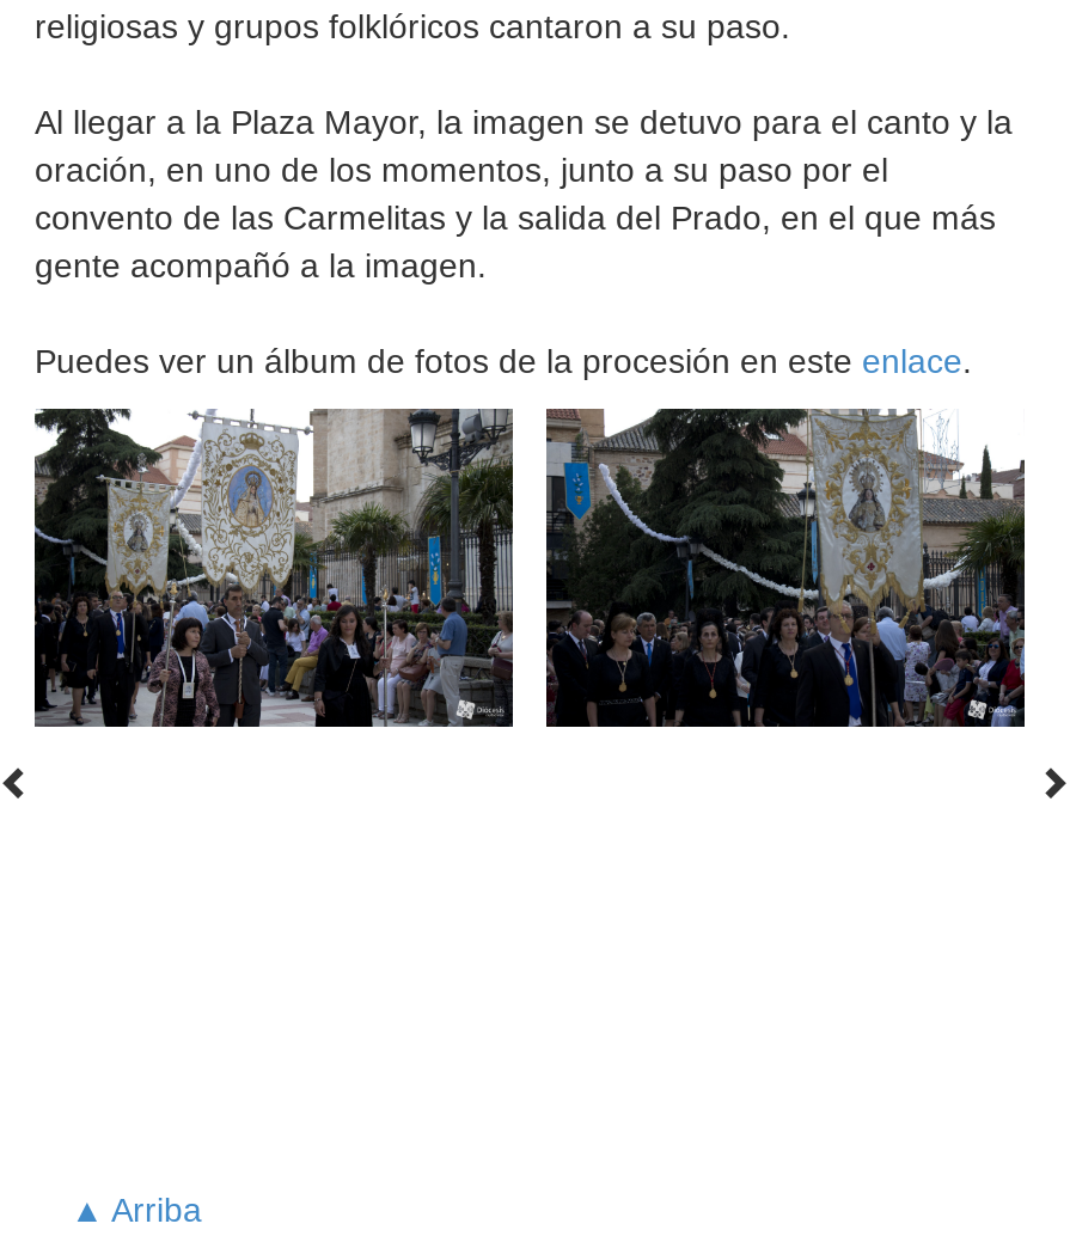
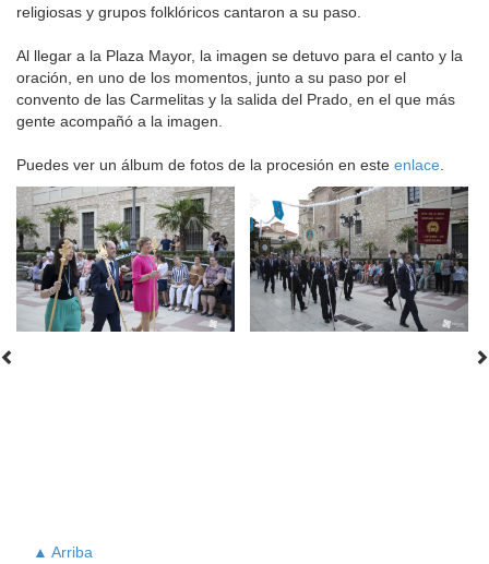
[32,409,513,729] [image] -> [15,185,235,333] [image]
[544,406,1025,727] [image] -> [250,185,469,332] [image]

